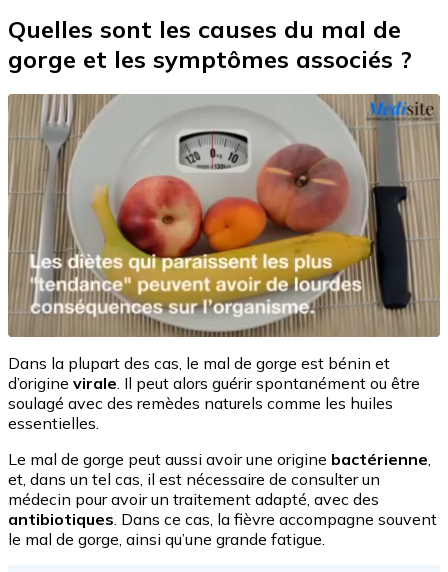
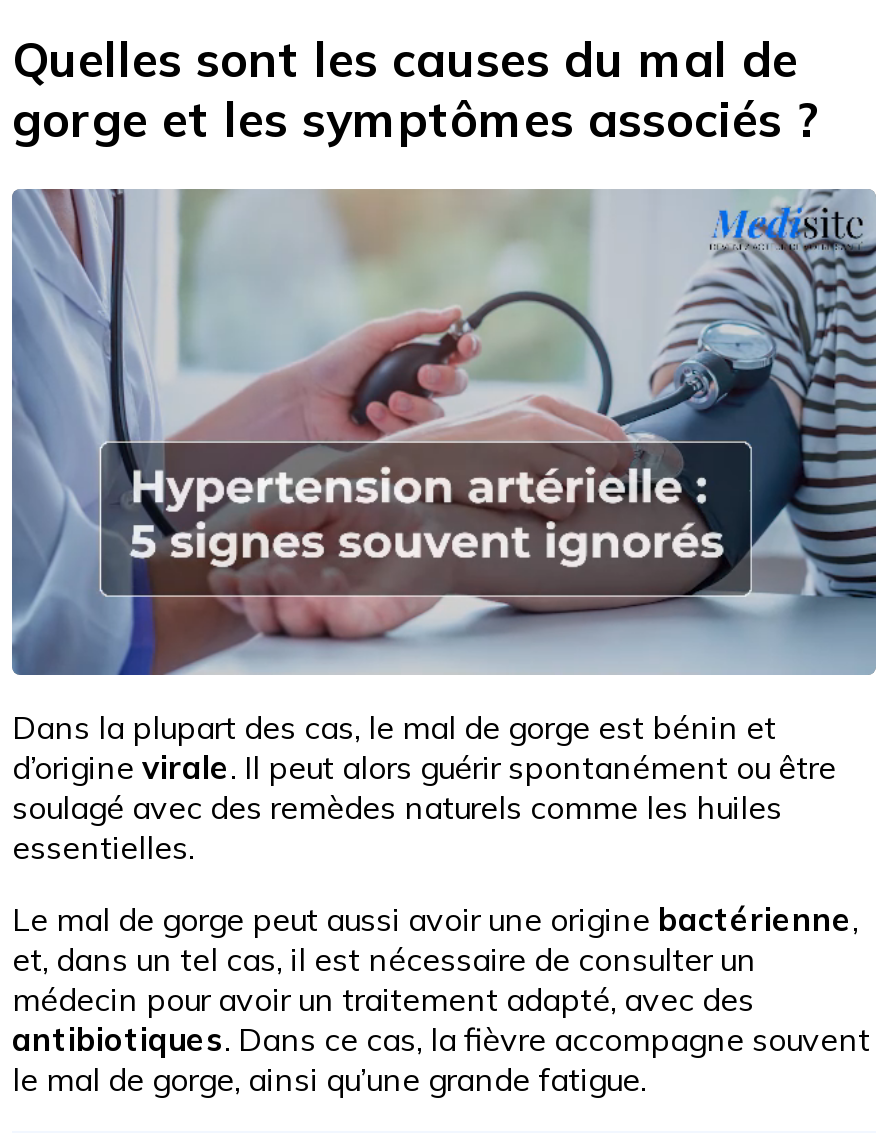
[8,94,441,338] [image] -> [12,189,878,677] [image]

